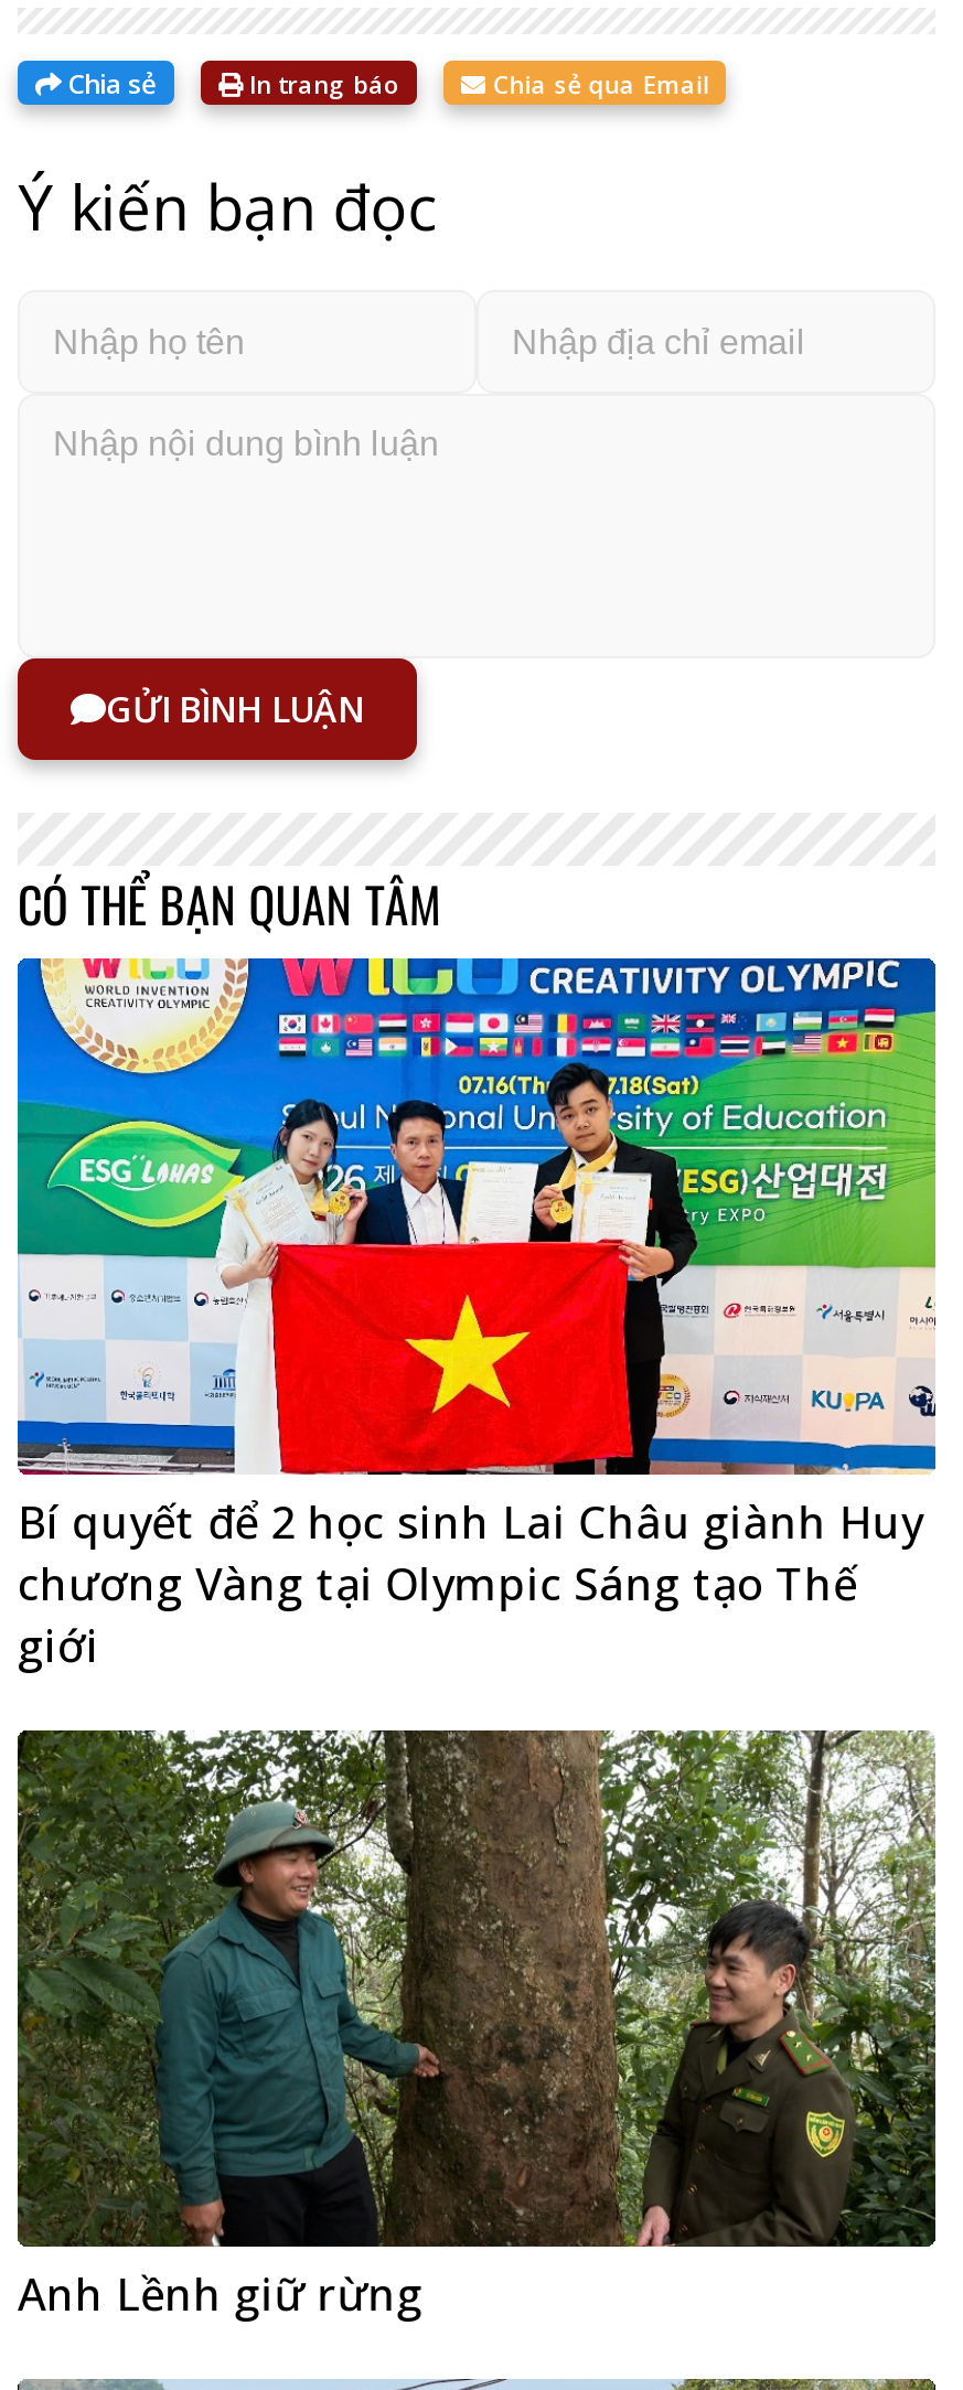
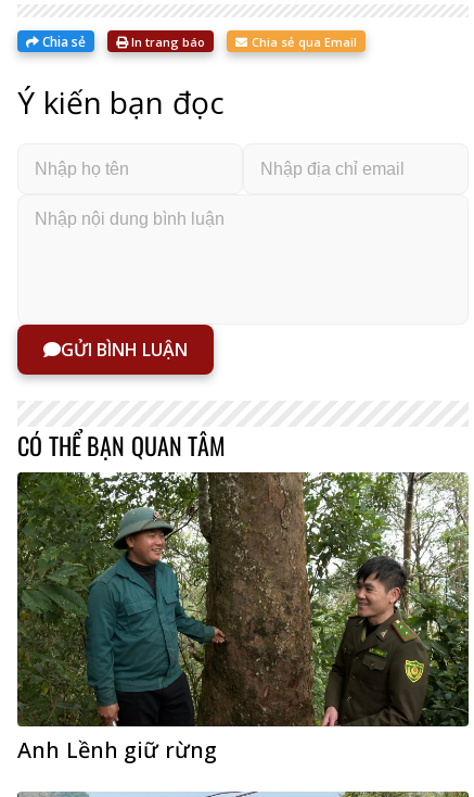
[15,956,938,1676] [image] | Bí quyết để 2 học sinh Lai Châu giành Huy | chương Vàng tại Olympic Sáng tạo Thế | giới -> none

